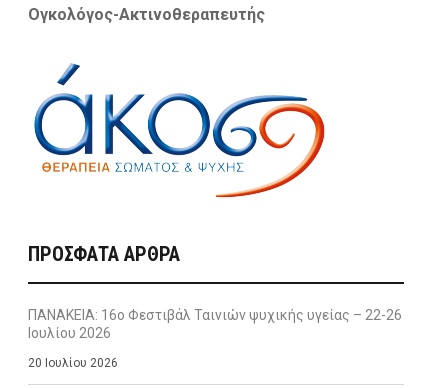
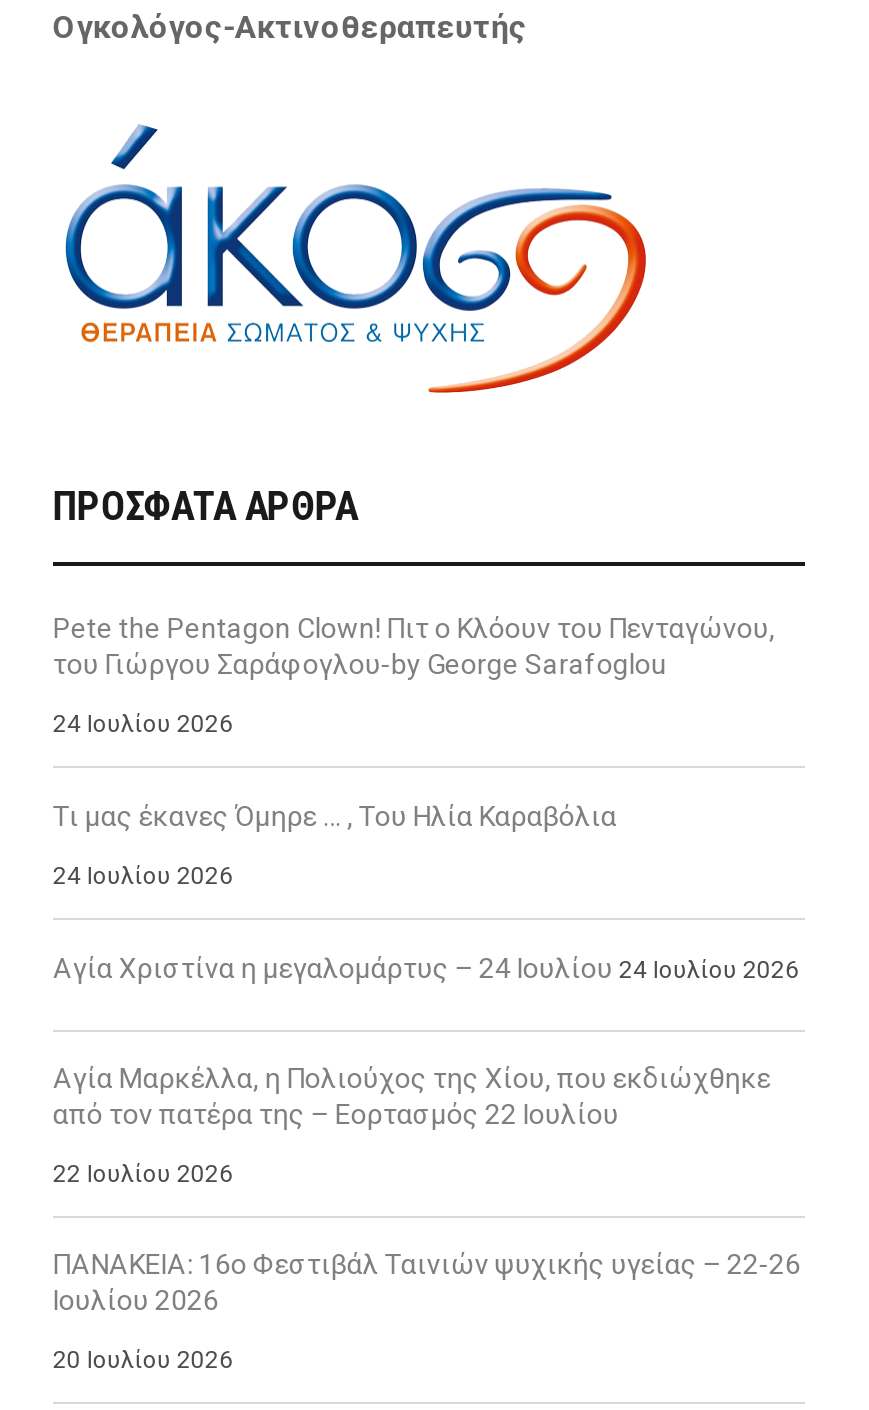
none -> [53,611,799,1187] Pete the Pentagon Clown! Πιτ ο Κλόουν του Πενταγώνου, | του Γιώργου Σαράφογλου-by George Sarafoglou | 24 Ιουλίου 2026 | Τι μας έκανες Όμηρε … , Του Ηλία Καραβόλια | 24 Ιουλίου 2026 | Αγία Χριστίνα η μεγαλομάρτυς – 24 Ιουλίου 24 Ιουλίου 2026 | Αγία Μαρκέλλα, η Πολιούχος της Χίου, που εκδιώχθηκε | από τον πατέρα της – Εορτασμός 22 Ιουλίου | 22 Ιουλίου 2026

